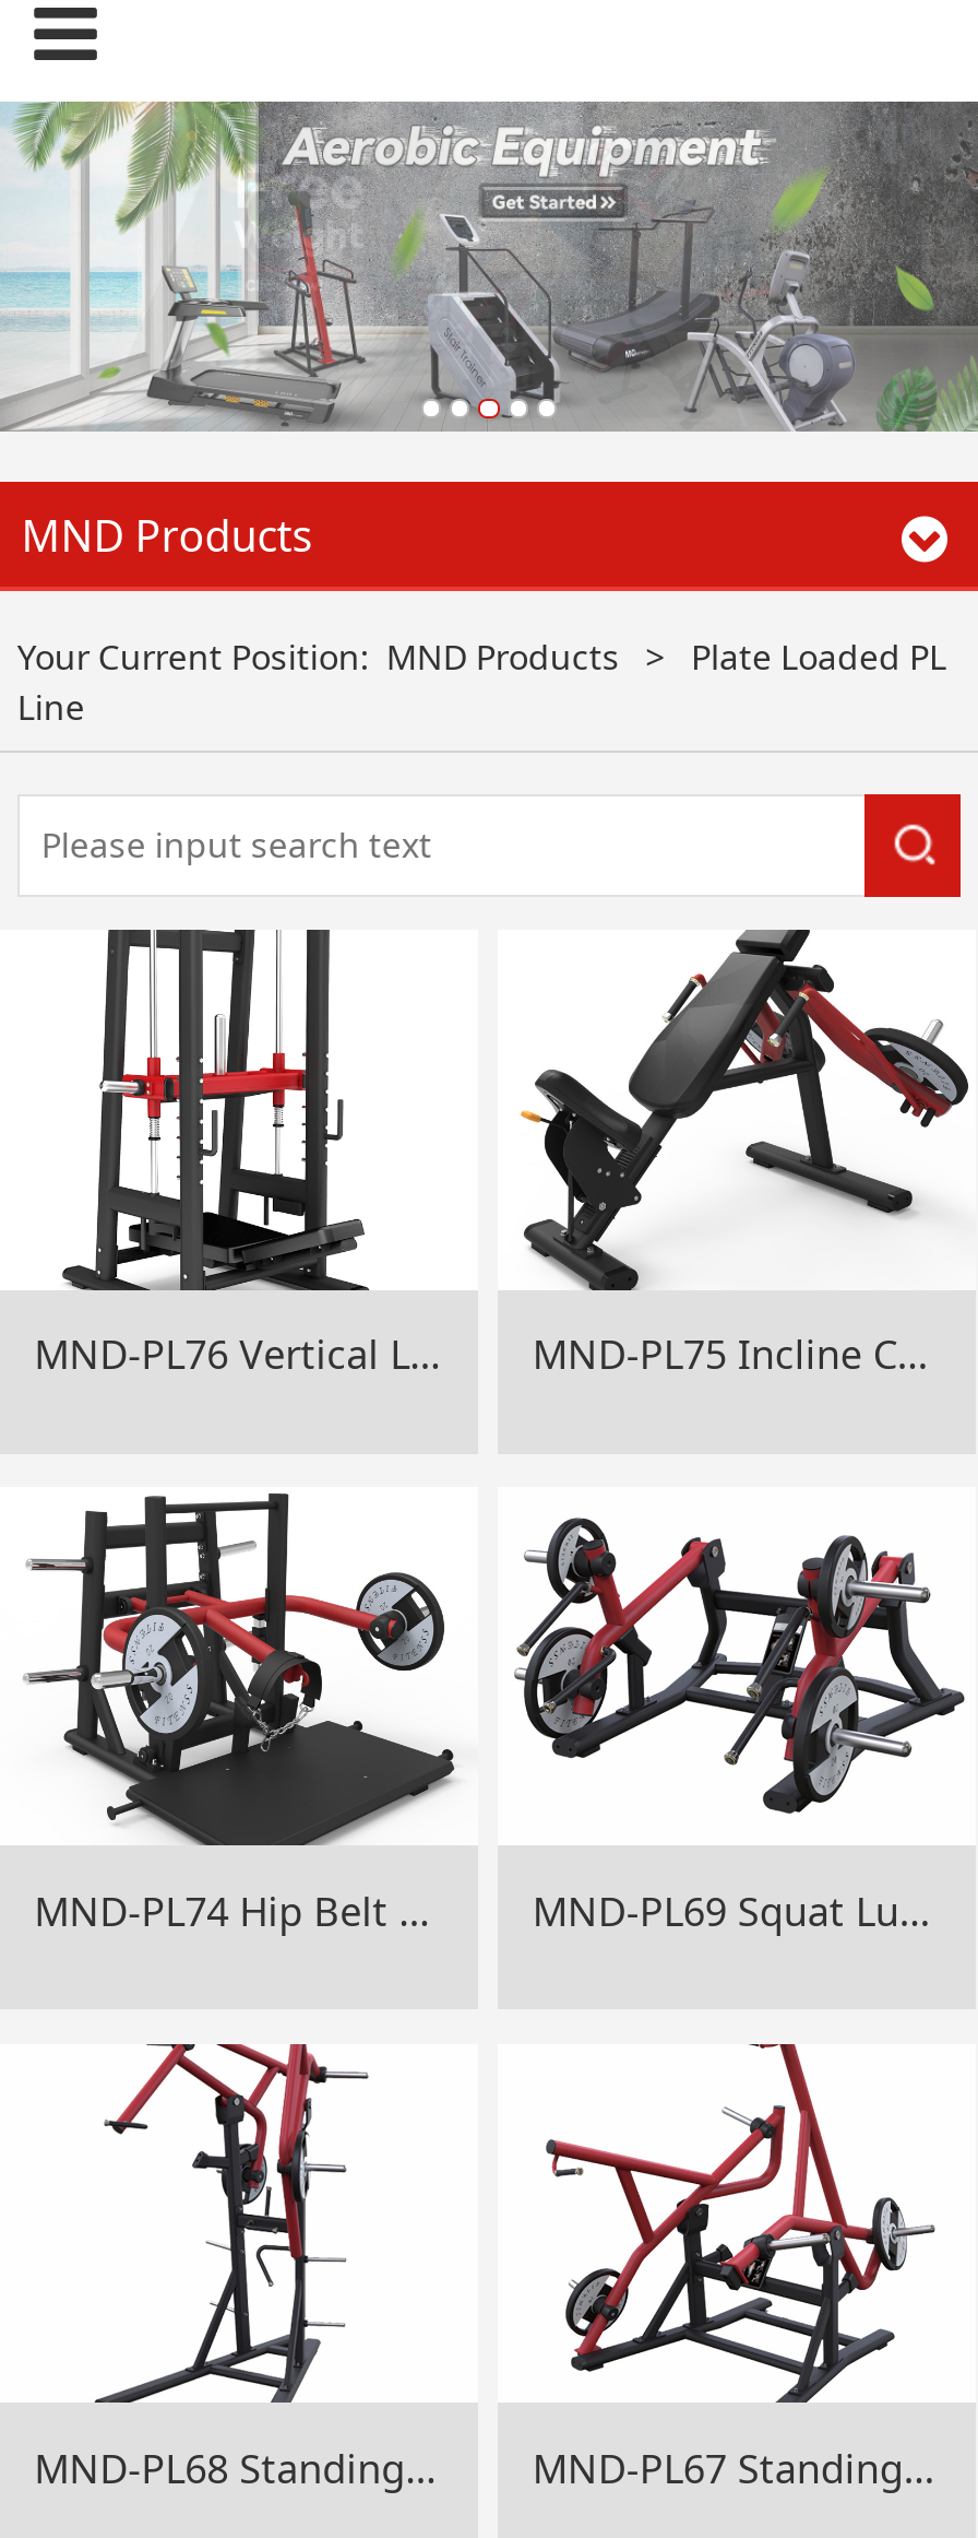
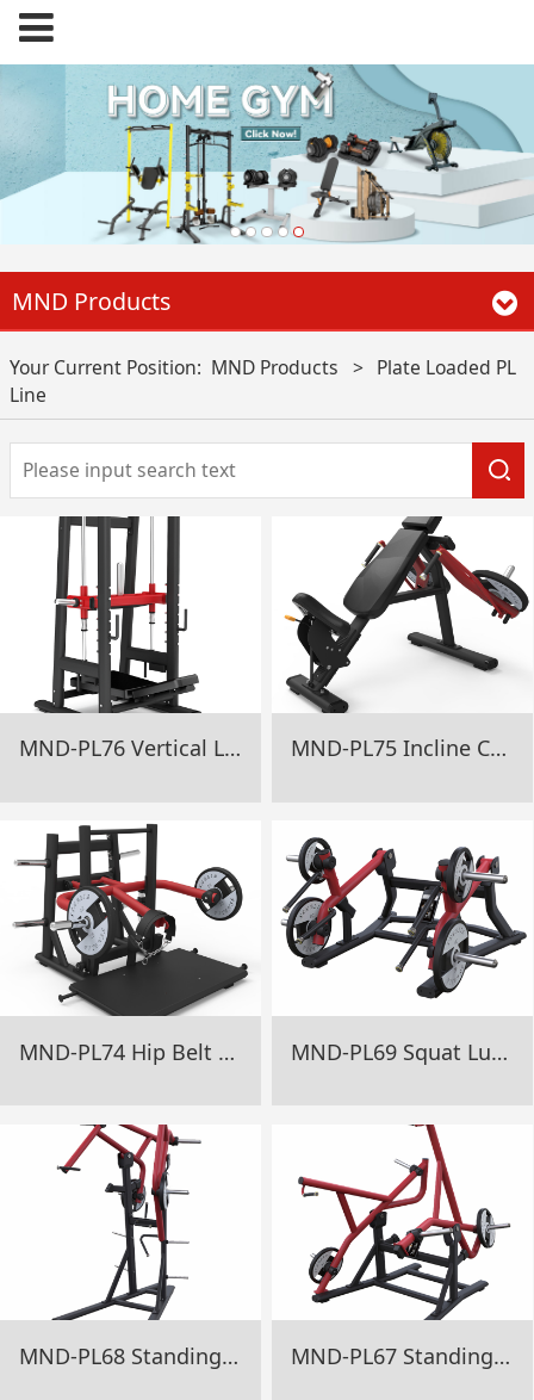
[7,99,971,434] [image] -> [4,64,530,244] [image]

